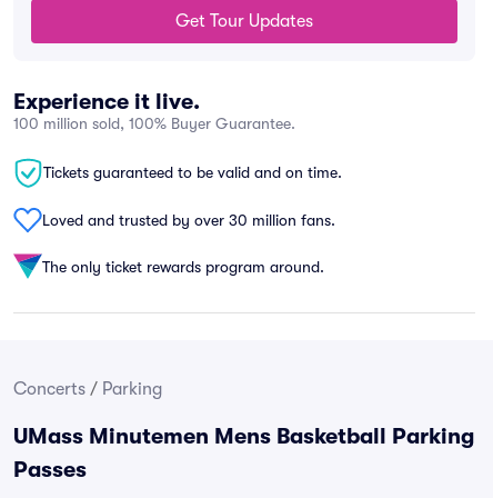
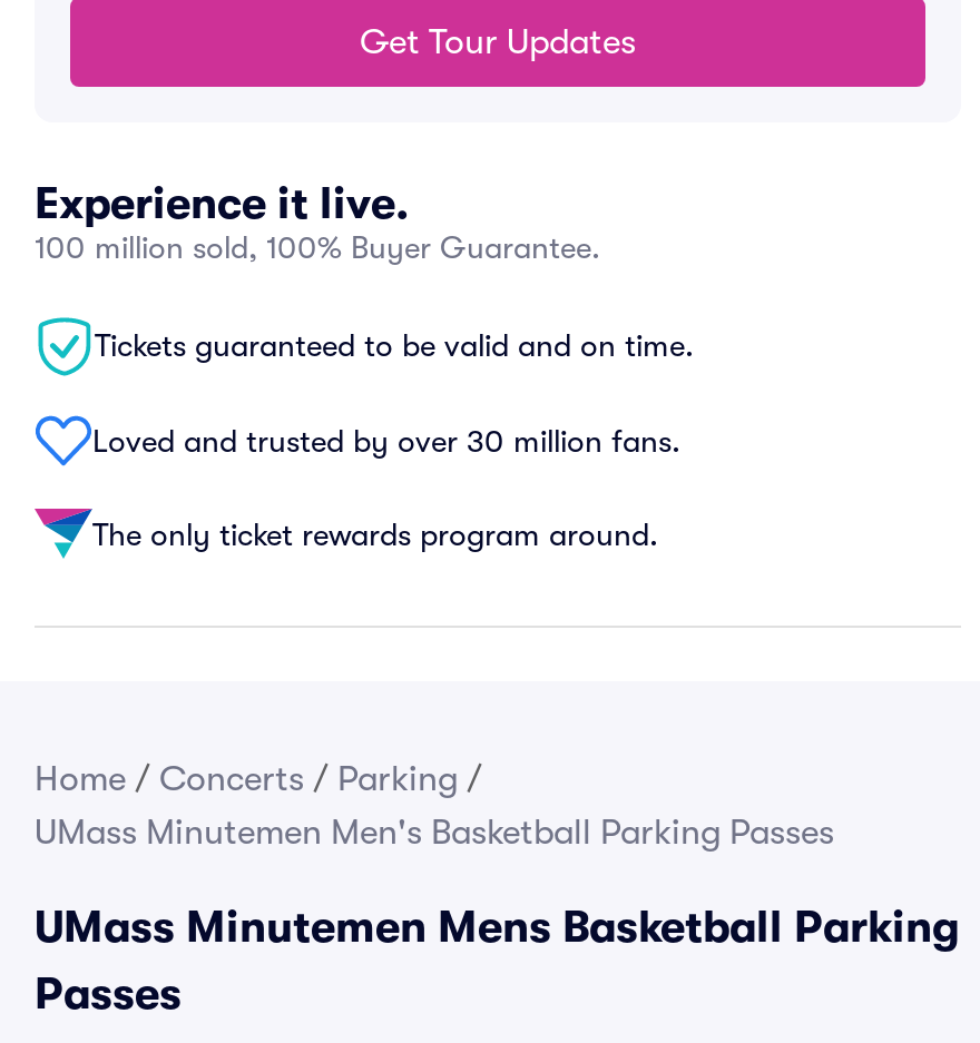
[13,379,162,399] Concerts / Parking -> [35,759,834,853] Home / Concerts / Parking / | UMass Minutemen Men's Basketball Parking Passes

